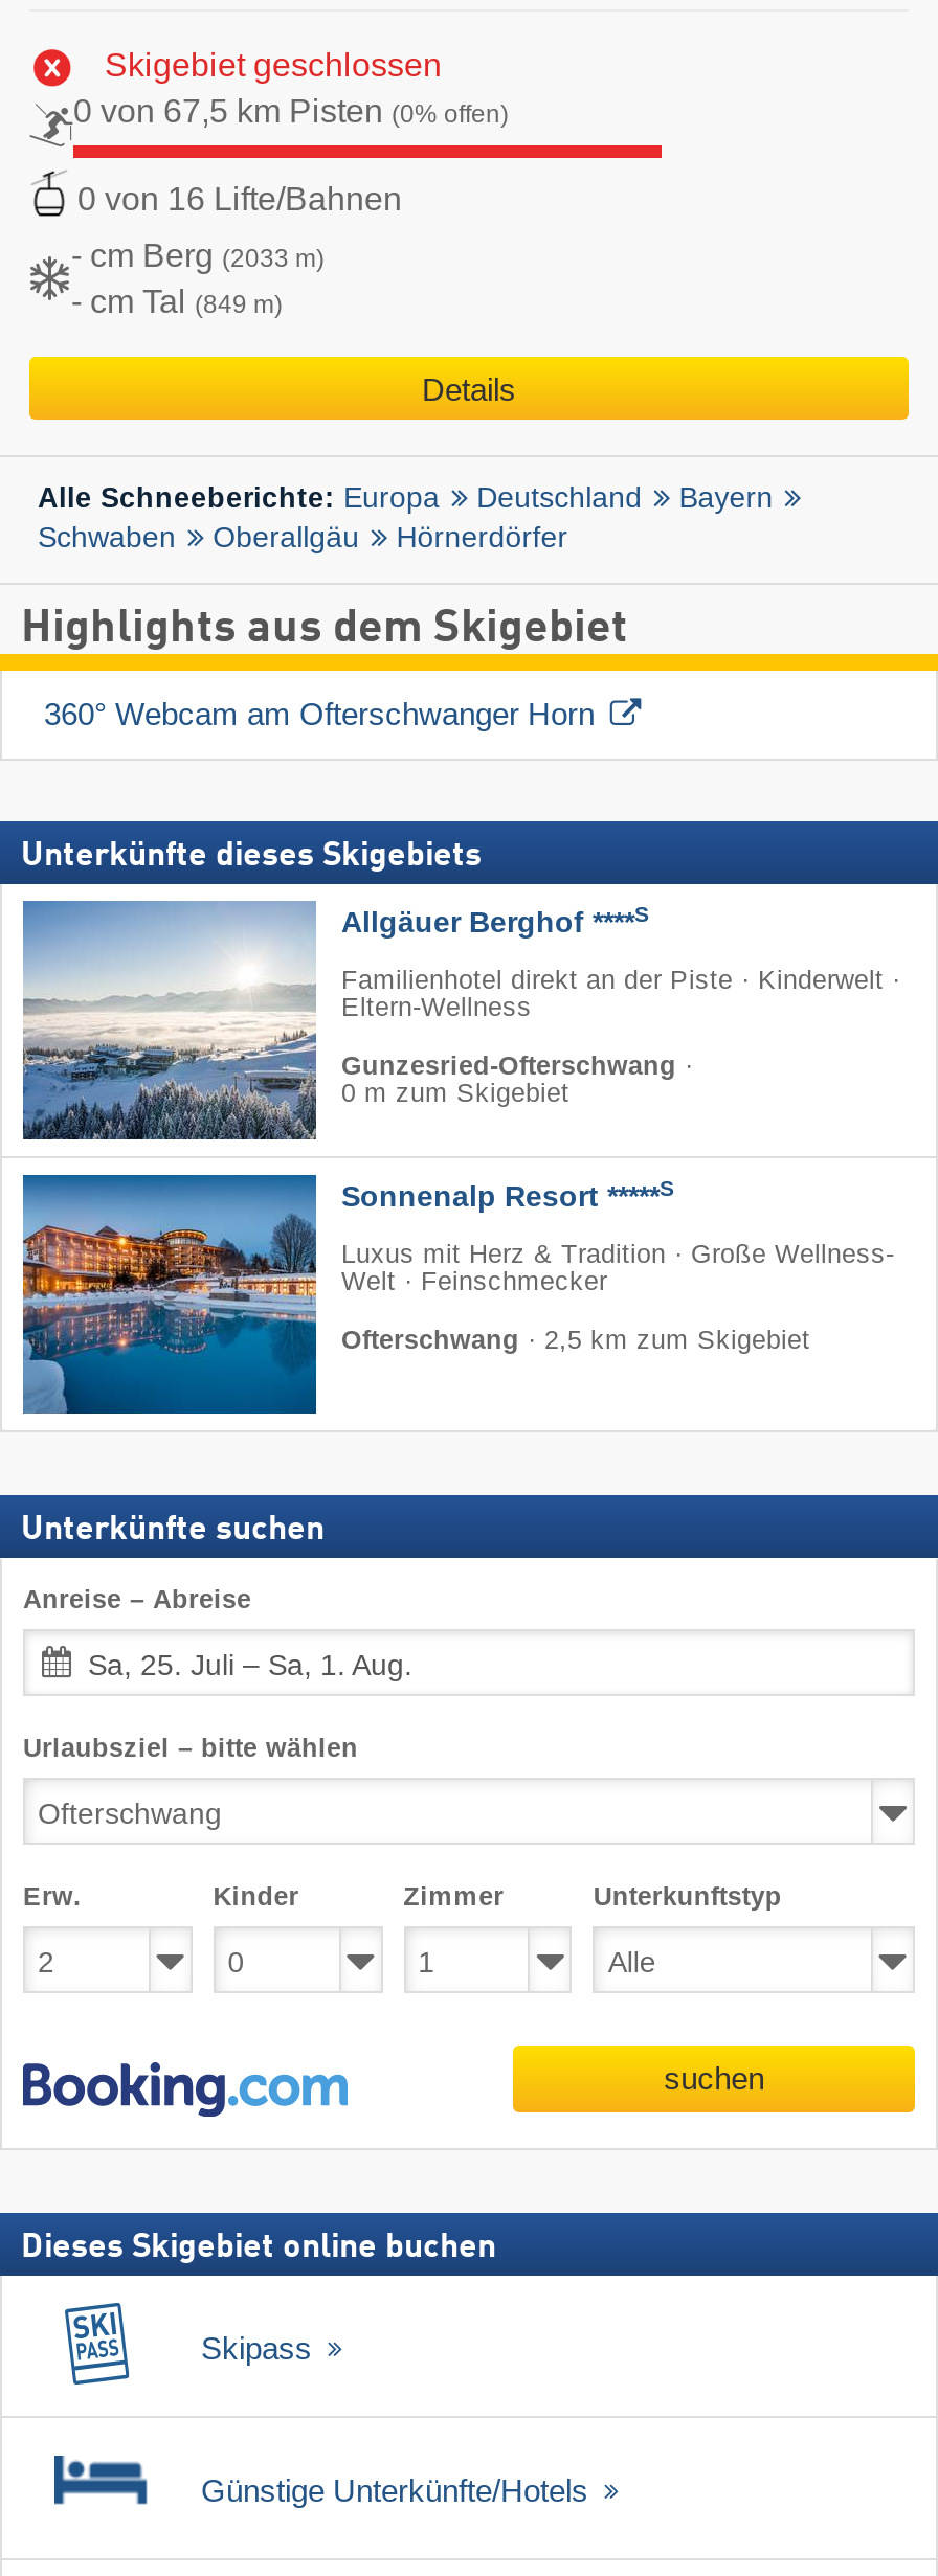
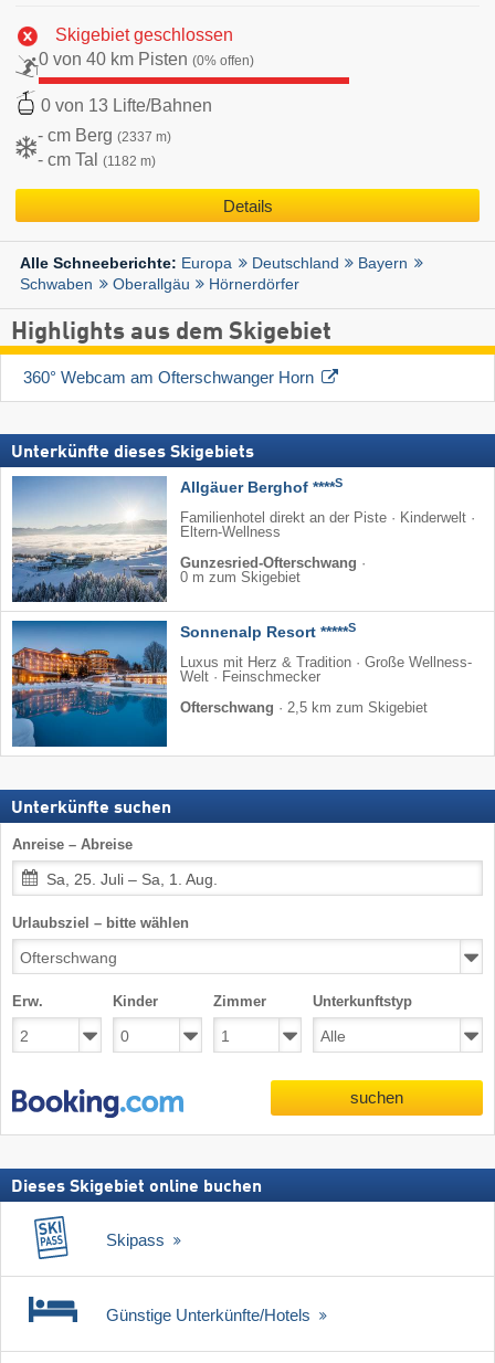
[73,93,509,128] 0 von 67,5 km Pisten (0% offen) -> [39,50,254,68] 0 von 40 km Pisten (0% offen)
[77,181,402,217] 0 von 16 Lifte/Bahnen -> [41,96,212,115] 0 von 13 Lifte/Bahnen
[71,238,325,274] - cm Berg (2033 m) -> [38,126,171,145] - cm Berg (2337 m)
[71,284,283,320] - cm Tal (849 m) -> [38,151,156,169] - cm Tal (1182 m)

